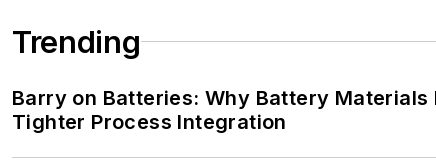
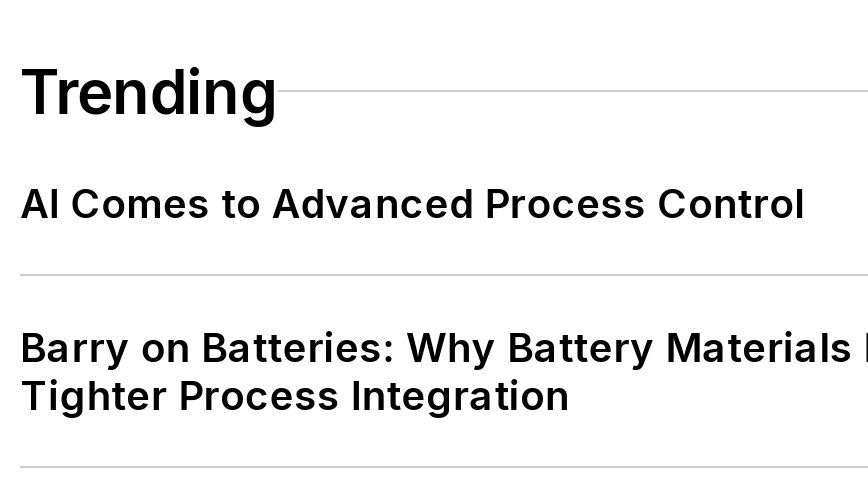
none -> [20,180,805,228] AI Comes to Advanced Process Control

